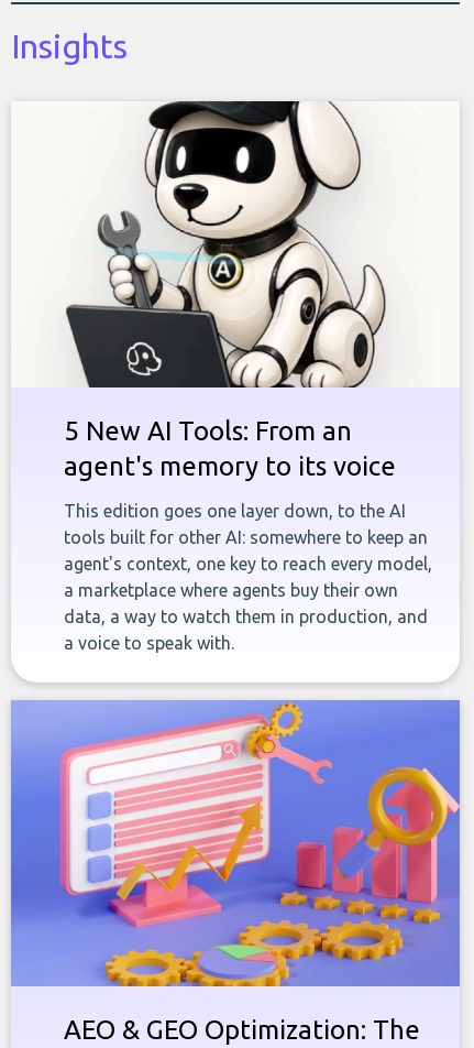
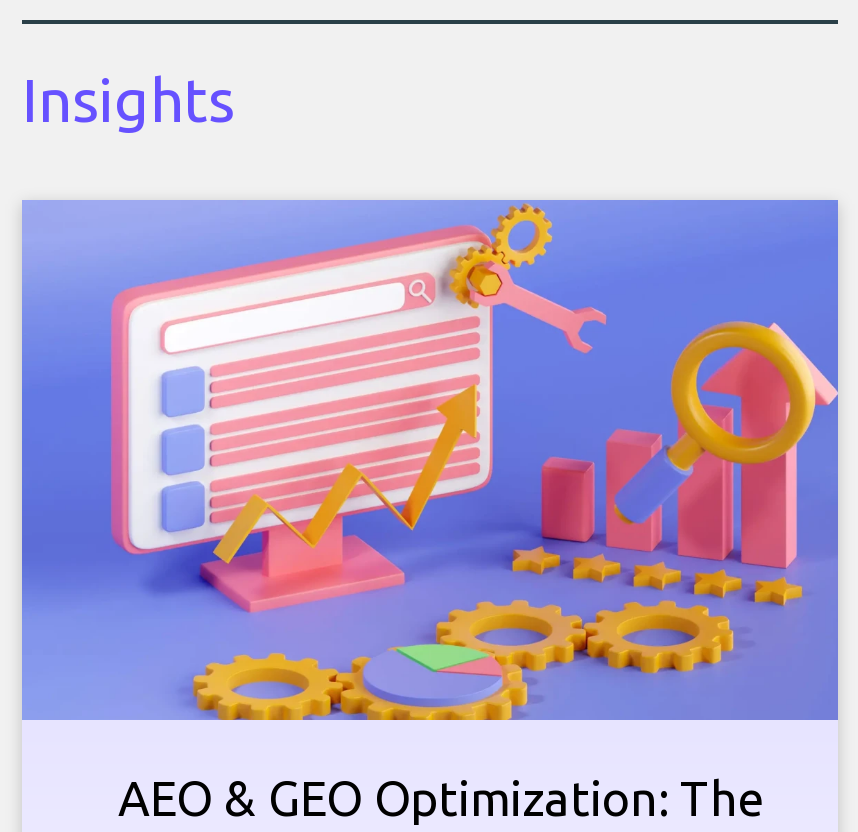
[64,100,432,653] [image] | 5 New AI Tools: From an | agent's memory to its voice | This edition goes one layer down, to the AI | tools built for other AI: somewhere to keep an | agent's context, one key to reach every model, | a marketplace where agents buy their own | data, a way to watch them in production, and | a voice to speak with. -> none

